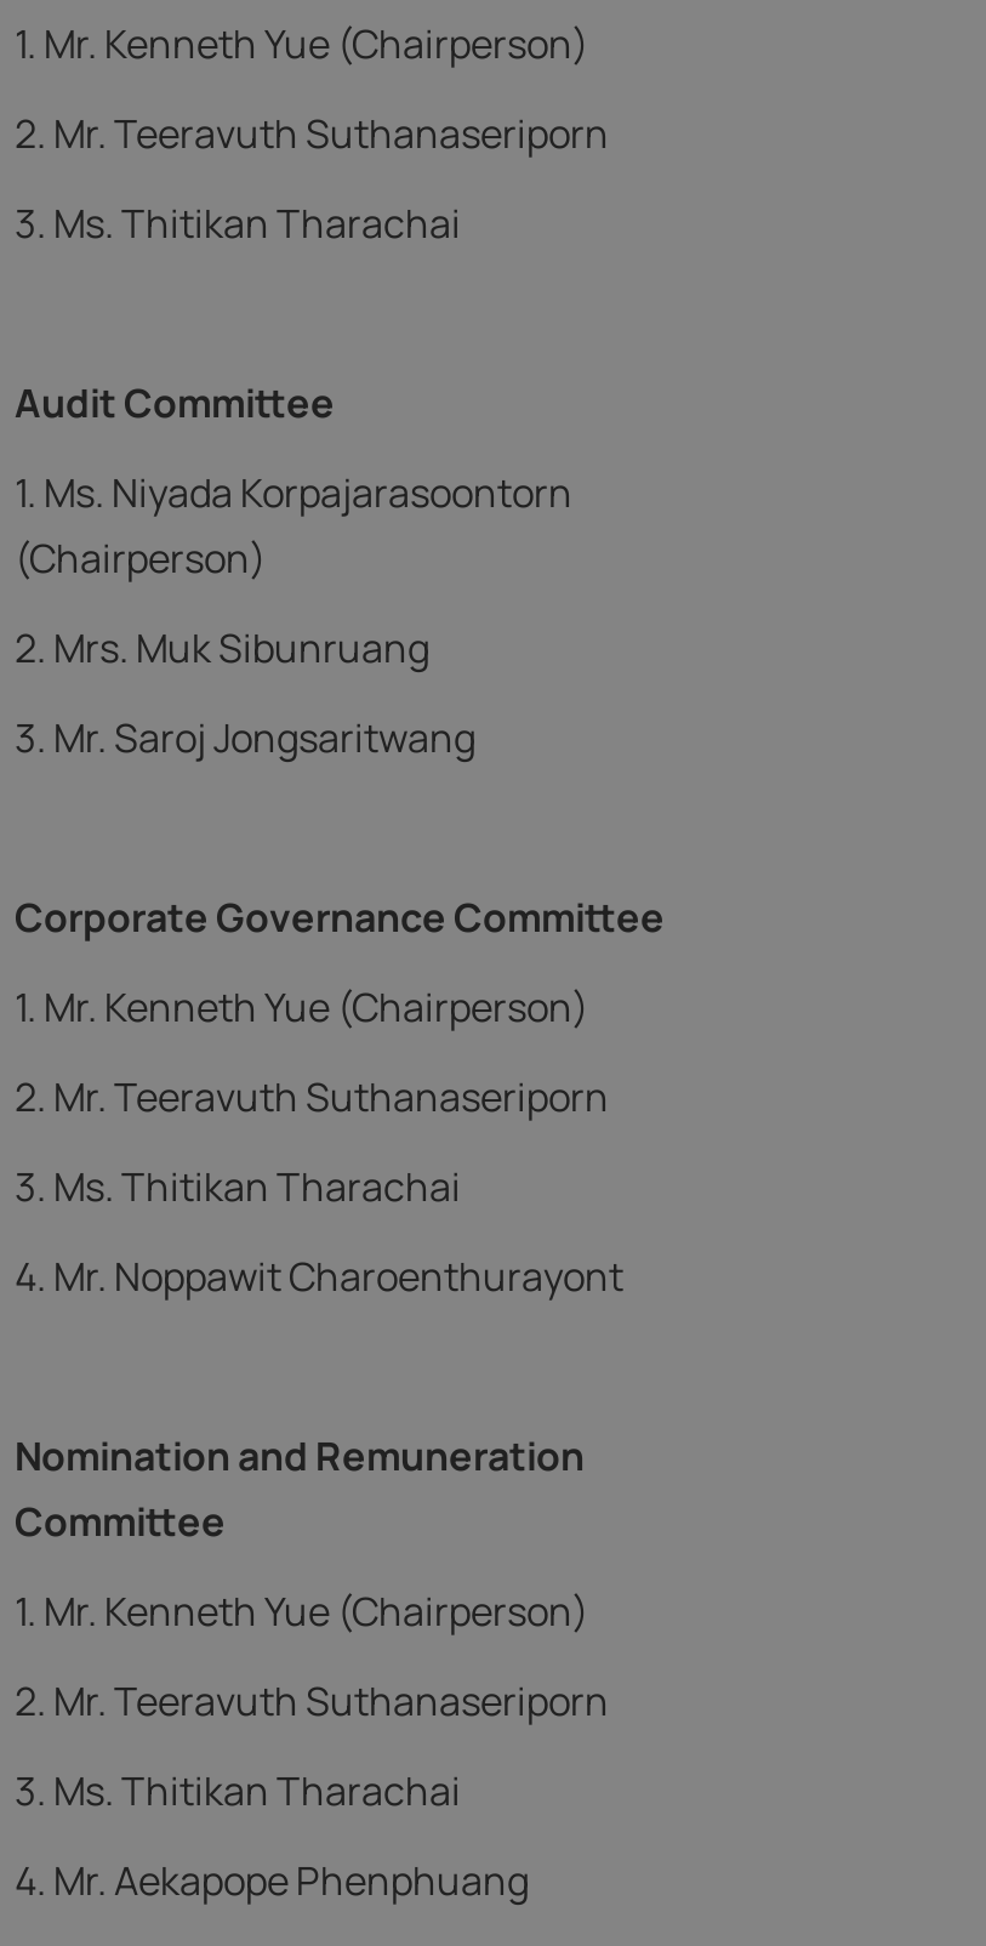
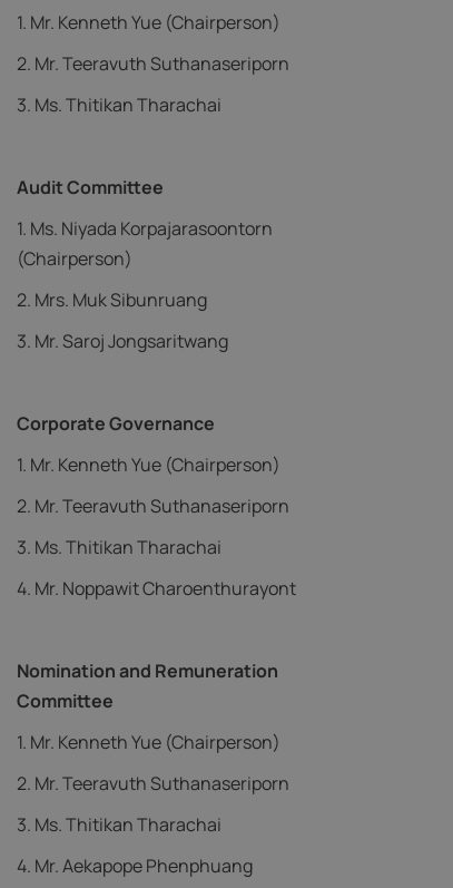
[15,891,665,944] Corporate Governance Committee -> [17,411,215,436] Corporate Governance

